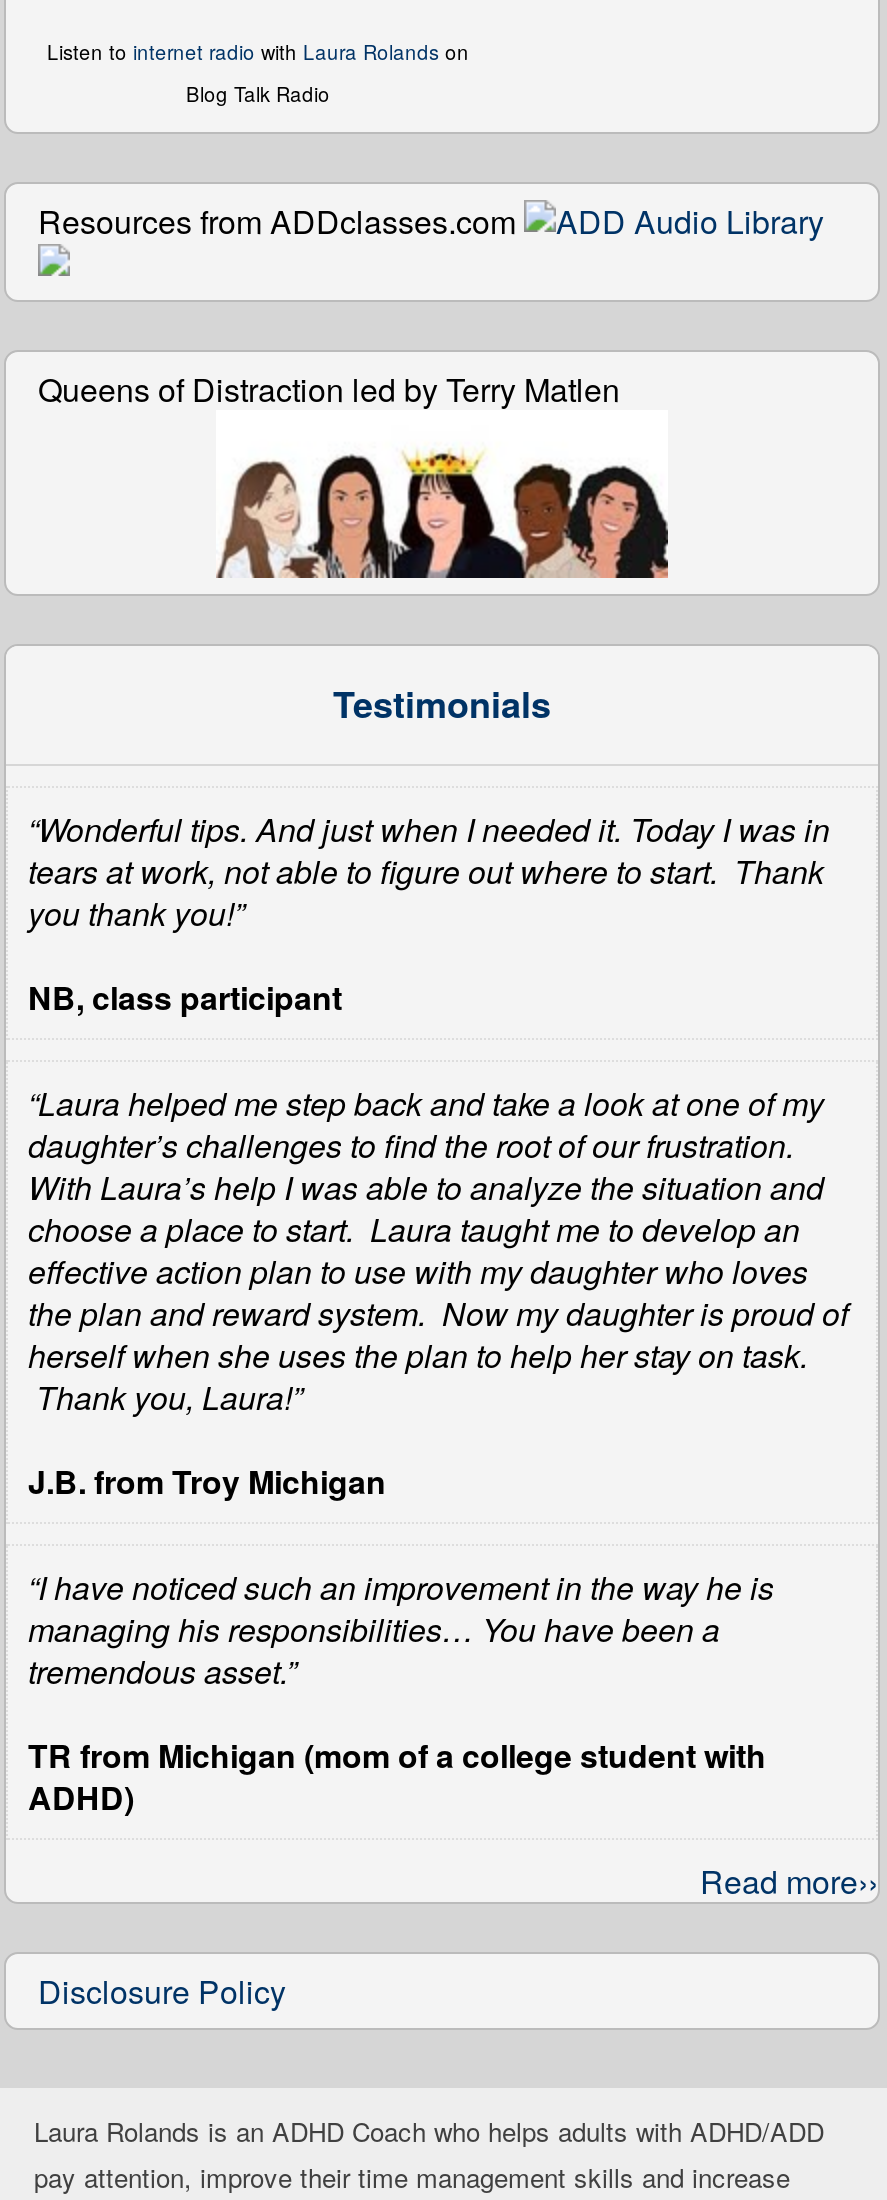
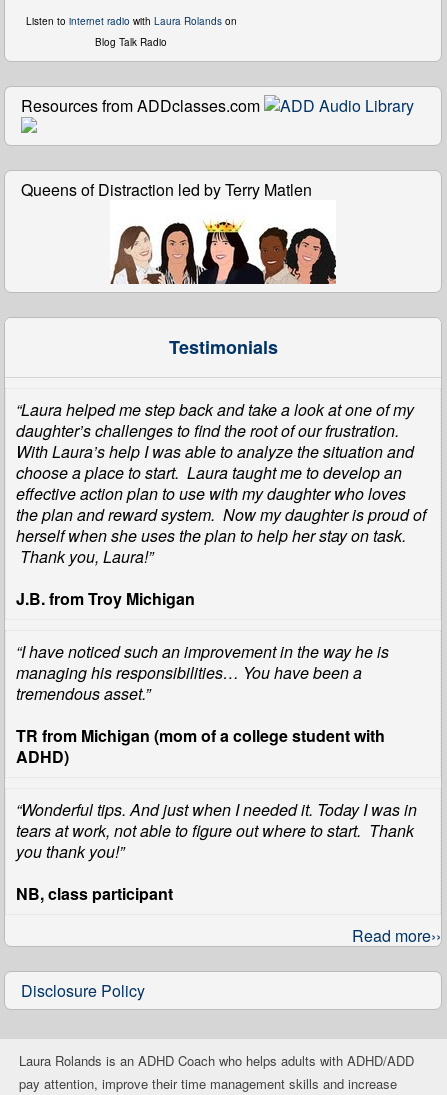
moved [28,806,830,1020] -> [16,798,417,905]: “Wonderful tips. And just when I needed it. Today I was in | tears at work, not able to figure out where to start. Thank | you thank you!” | NB, class participant
moved [28,1080,848,1820] -> [16,398,426,768]: “Laura helped me step back and take a look at one of my | daughter’s challenges to find the root of our frustration. | With Laura’s help I was able to analyze the situation and | ... | TR from Michigan (mom of a college student with | ADHD)

